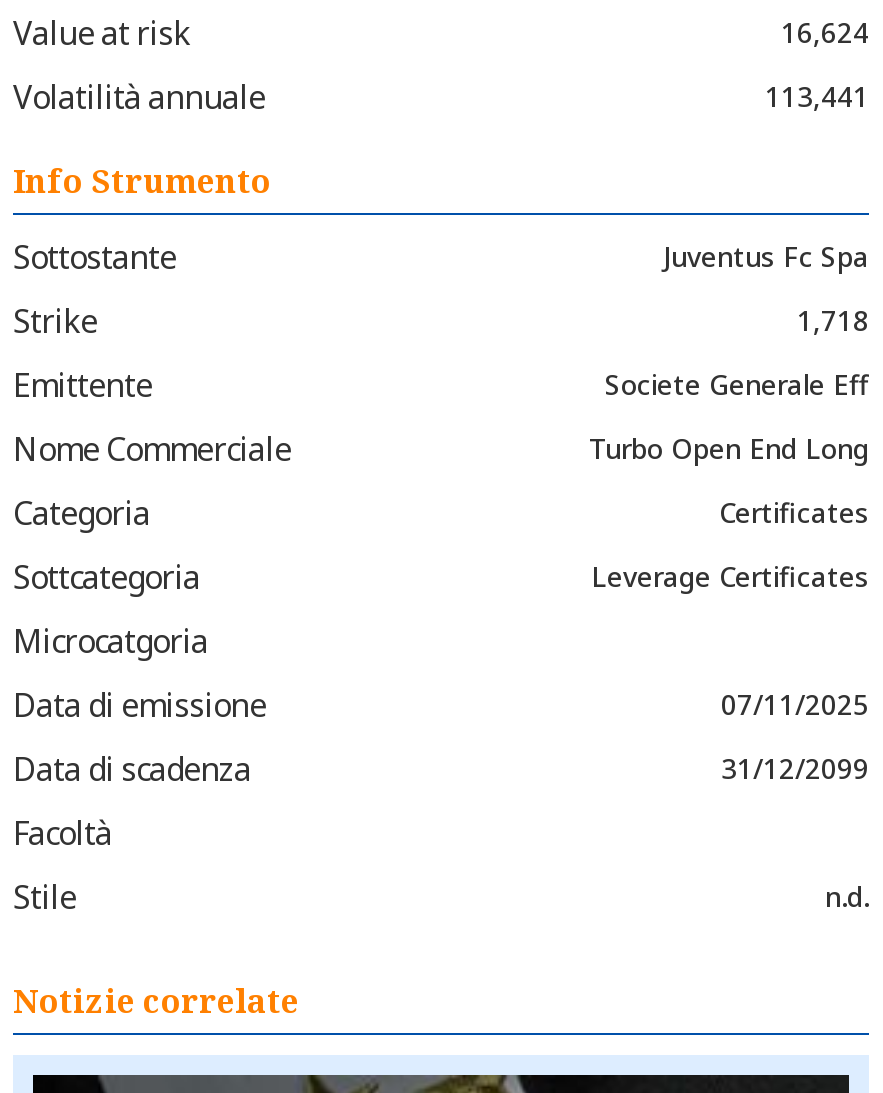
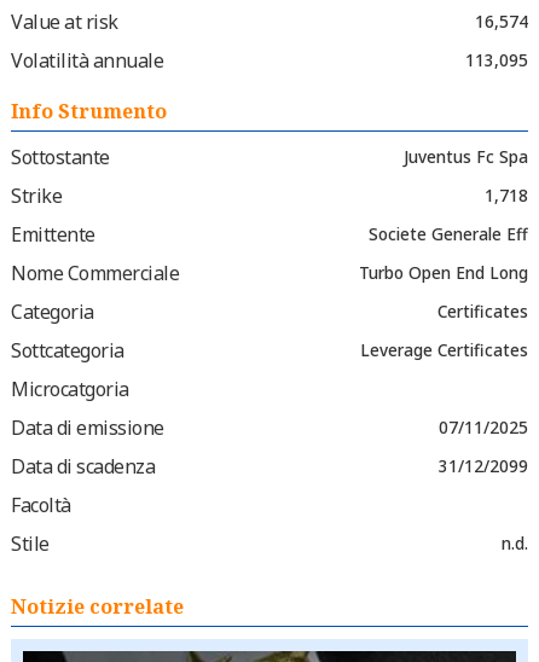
[781,13,869,51] 16,624 -> [475,10,528,33] 16,574
[765,77,869,115] 113,441 -> [465,48,528,71] 113,095

